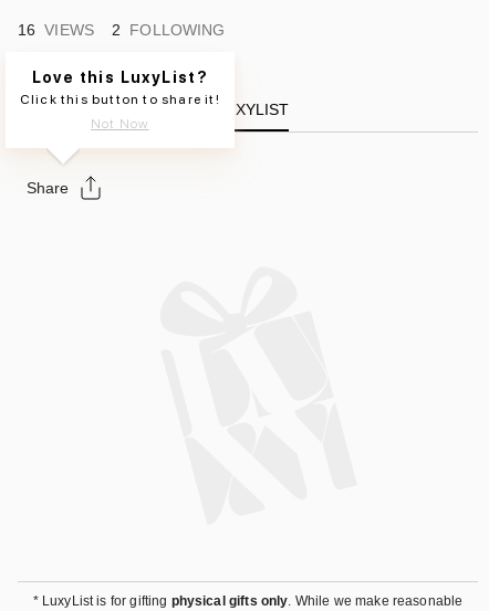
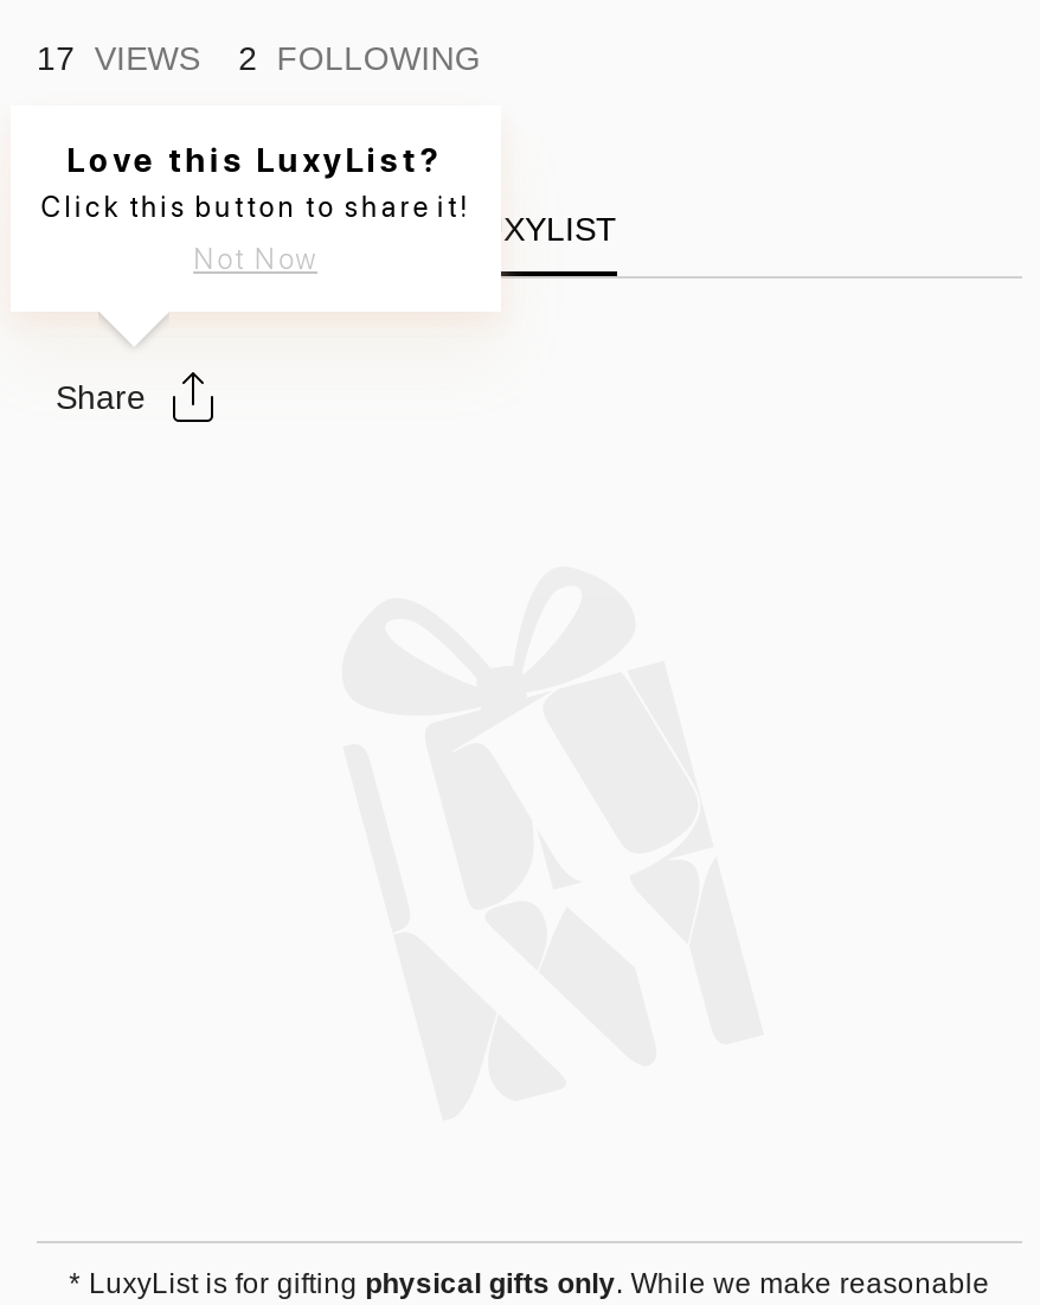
[18,21,225,39] 16 VIEWS 2 FOLLOWING -> [37,39,481,77] 17 VIEWS 2 FOLLOWING

